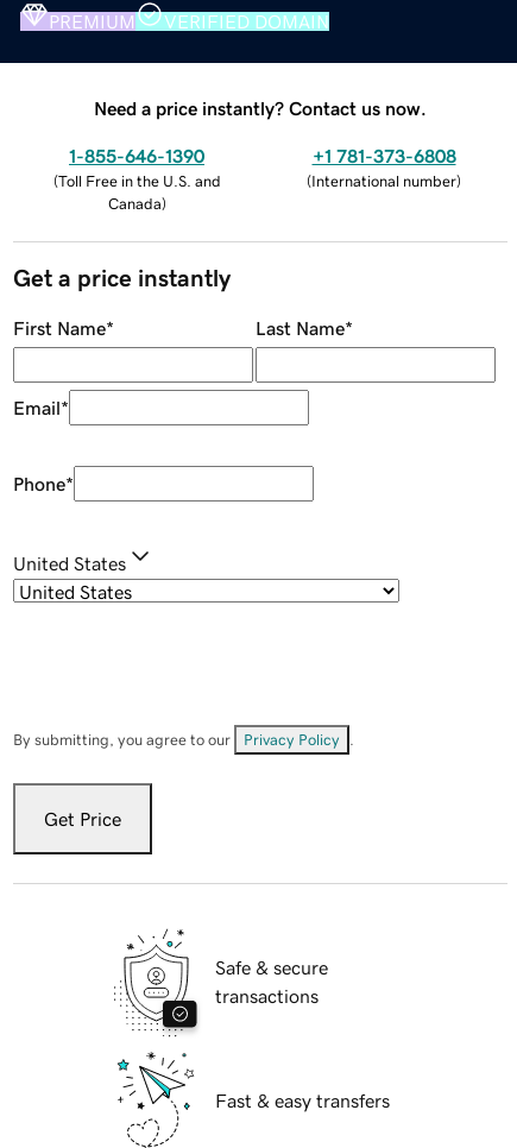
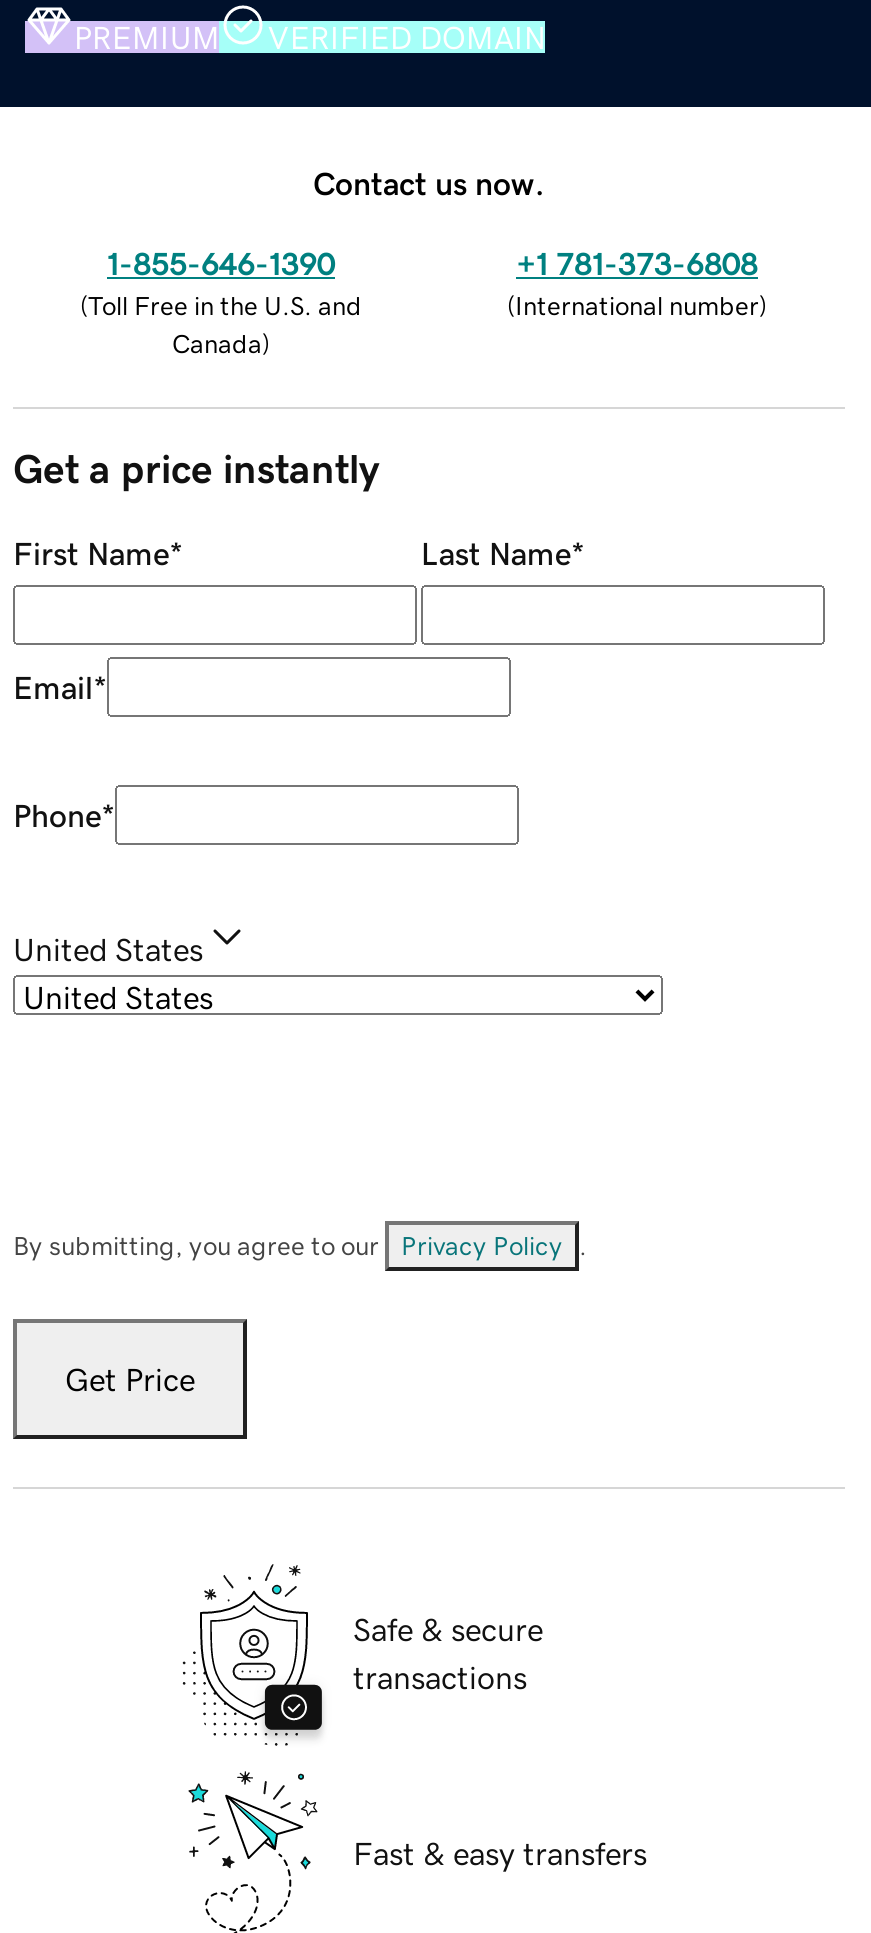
[94,98,427,117] Need a price instantly? Contact us now. -> [313,166,545,198] Contact us now.

